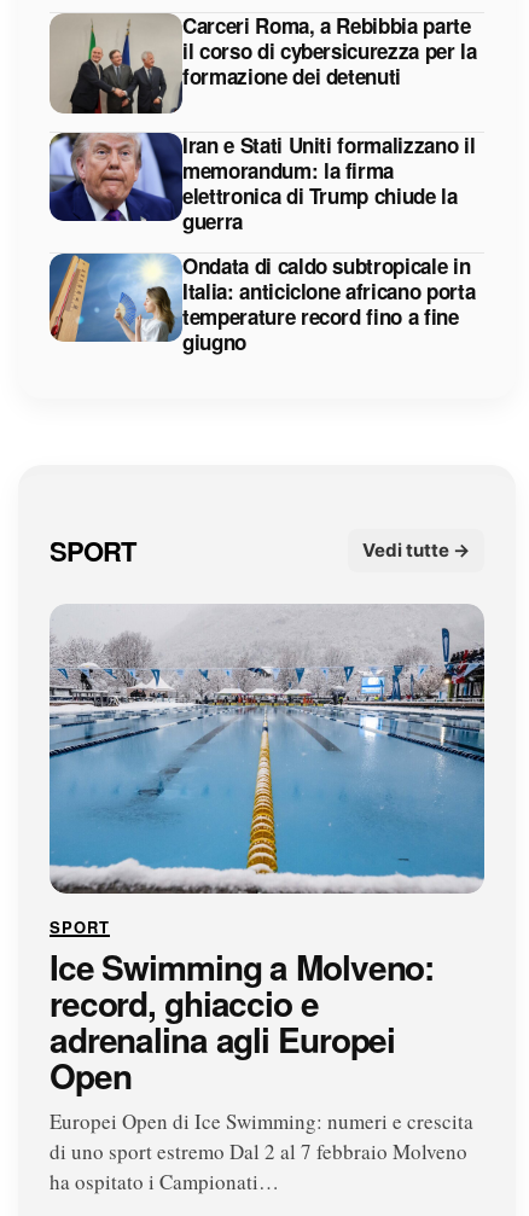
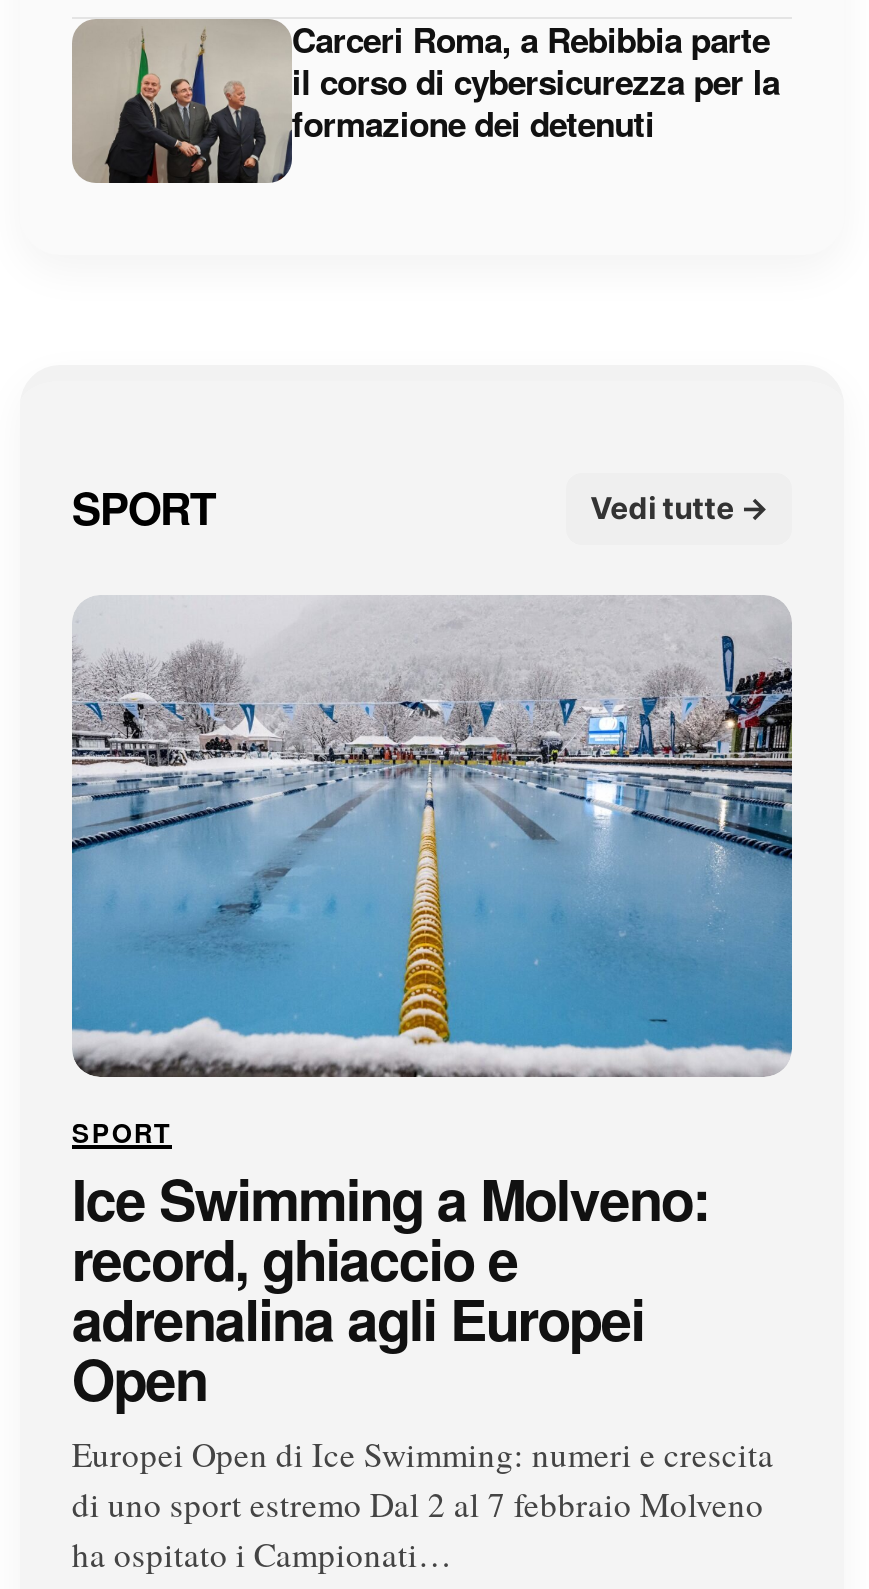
[48,130,475,356] [image] | Iran e Stati Uniti formalizzano il | memorandum: la firma | elettronica di Trump chiude la | guerra | Ondata di caldo subtropicale in | Italia: anticiclone africano porta | temperature record fino a fine | giugno -> none
[48,252,164,343] [image] -> none

